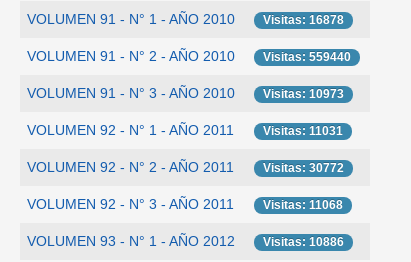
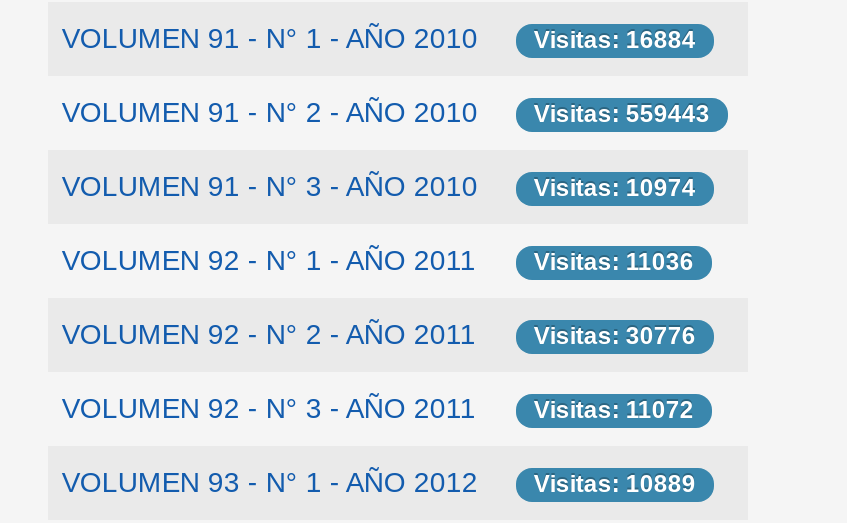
[27,11,344,27] VOLUMEN 91 - N° 1 - AÑO 2010 Visitas: 16878 -> [62,22,696,54] VOLUMEN 91 - N° 1 - AÑO 2010 Visitas: 16884
[27,48,351,64] VOLUMEN 91 - N° 2 - AÑO 2010 Visitas: 559440 -> [62,96,710,128] VOLUMEN 91 - N° 2 - AÑO 2010 Visitas: 559443
[27,85,344,101] VOLUMEN 91 - N° 3 - AÑO 2010 Visitas: 10973 -> [62,170,696,202] VOLUMEN 91 - N° 3 - AÑO 2010 Visitas: 10974
[263,124,343,138] Visitas: 11031 -> [534,248,694,276] Visitas: 11036
[263,161,344,175] Visitas: 30772 -> [534,322,696,350] Visitas: 30776
[263,198,343,212] Visitas: 11068 -> [534,396,694,424] Visitas: 11072
[27,233,344,249] VOLUMEN 93 - N° 1 - AÑO 2012 Visitas: 10886 -> [62,466,696,498] VOLUMEN 93 - N° 1 - AÑO 2012 Visitas: 10889

